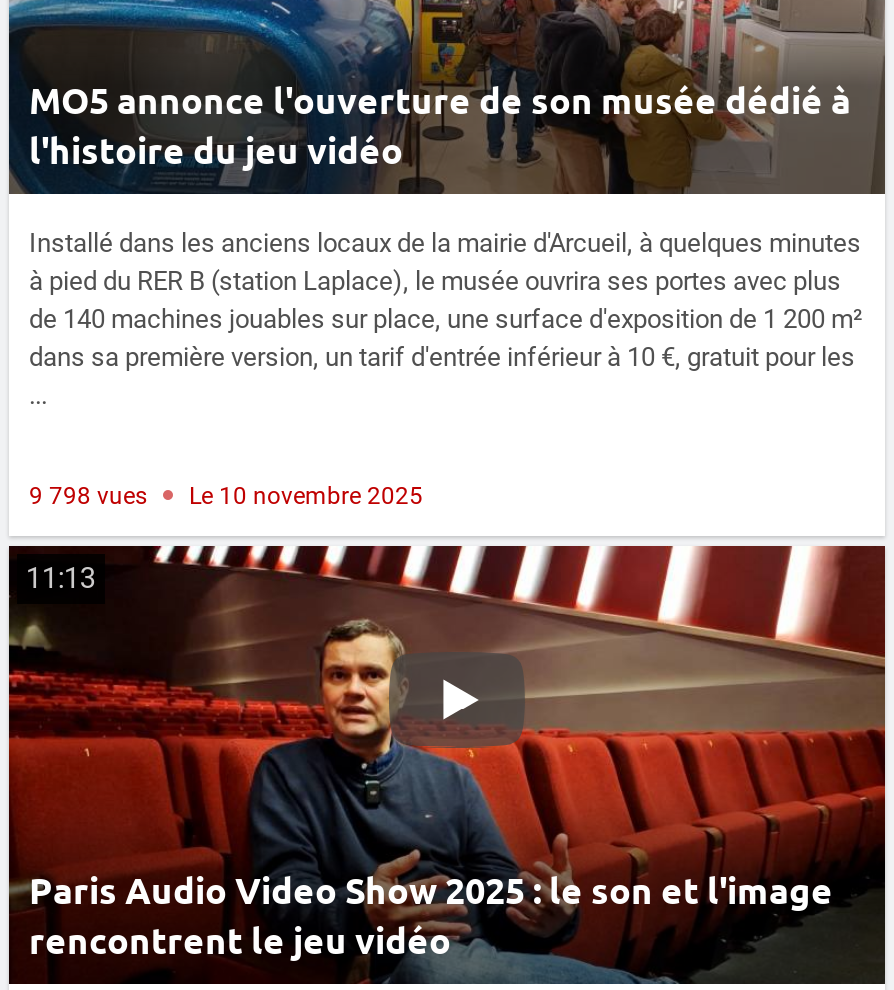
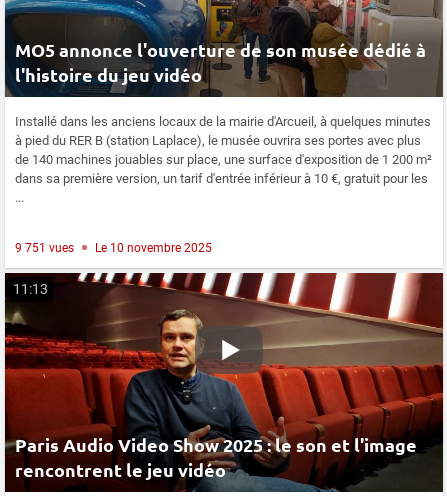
[29,481,423,509] 9 798 vues Le 10 novembre 2025 -> [15,241,212,255] 9 751 vues Le 10 novembre 2025

